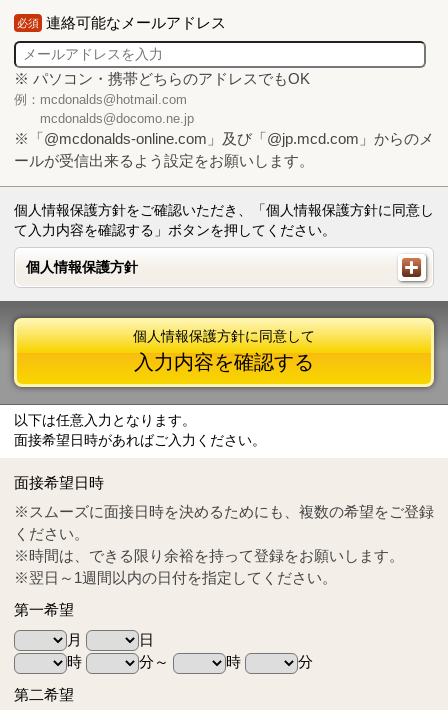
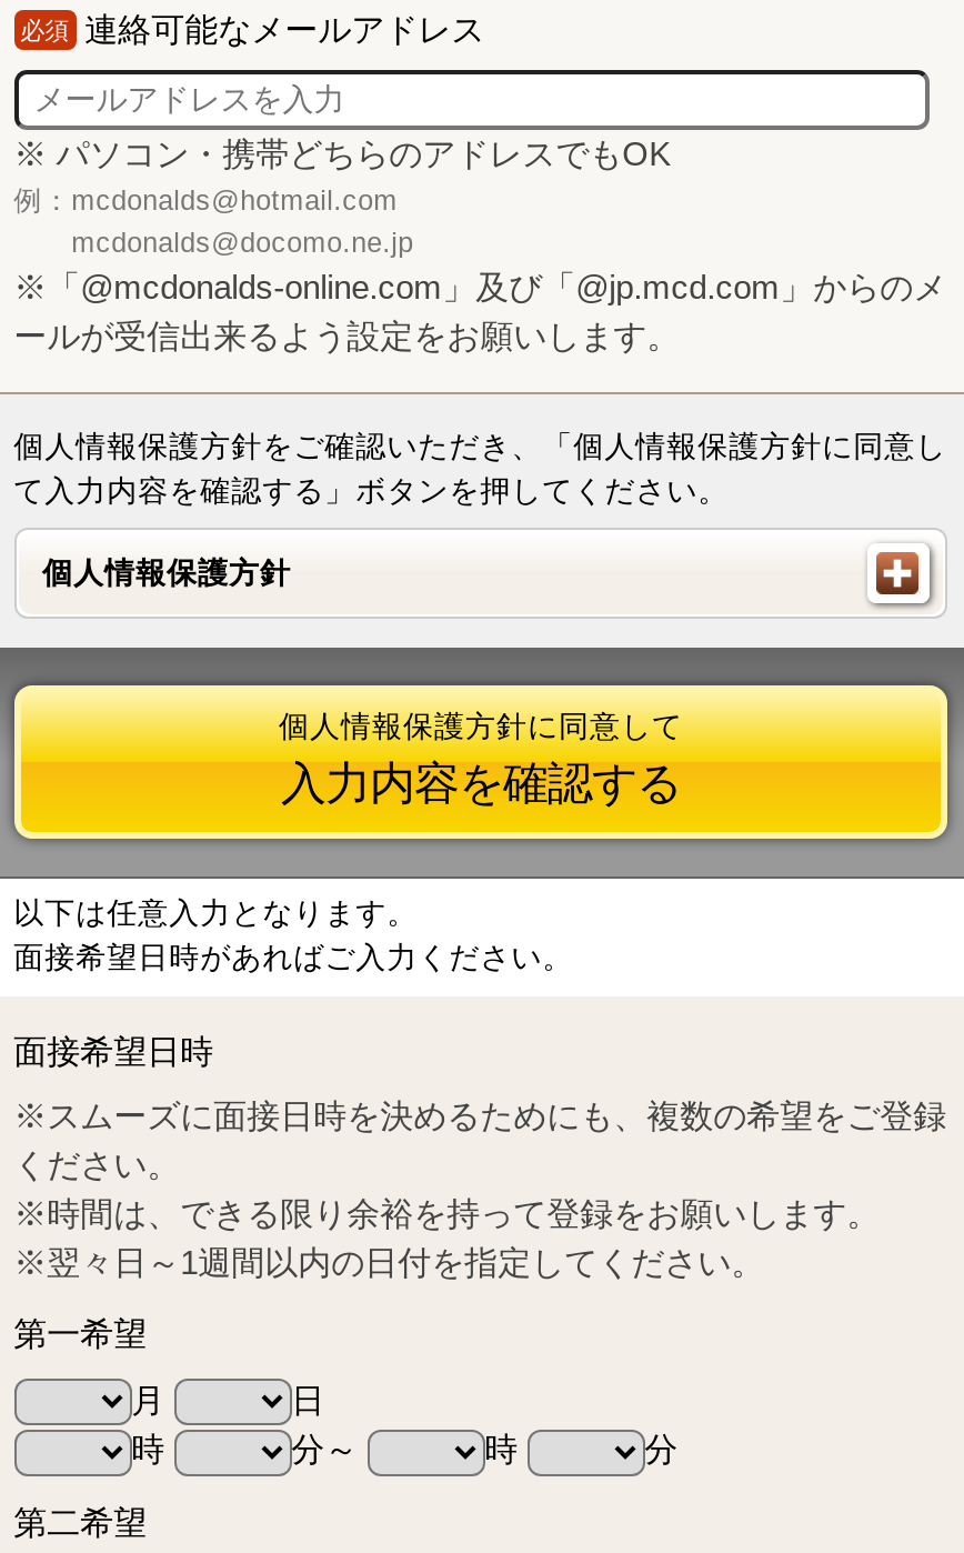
[14,569,337,586] ※翌日～1週間以内の日付を指定してください。 -> [14,1244,764,1281] ※翌々日～1週間以内の日付を指定してください。

